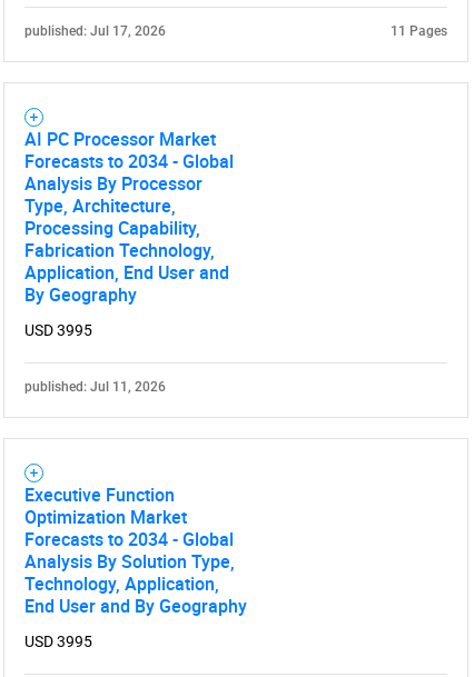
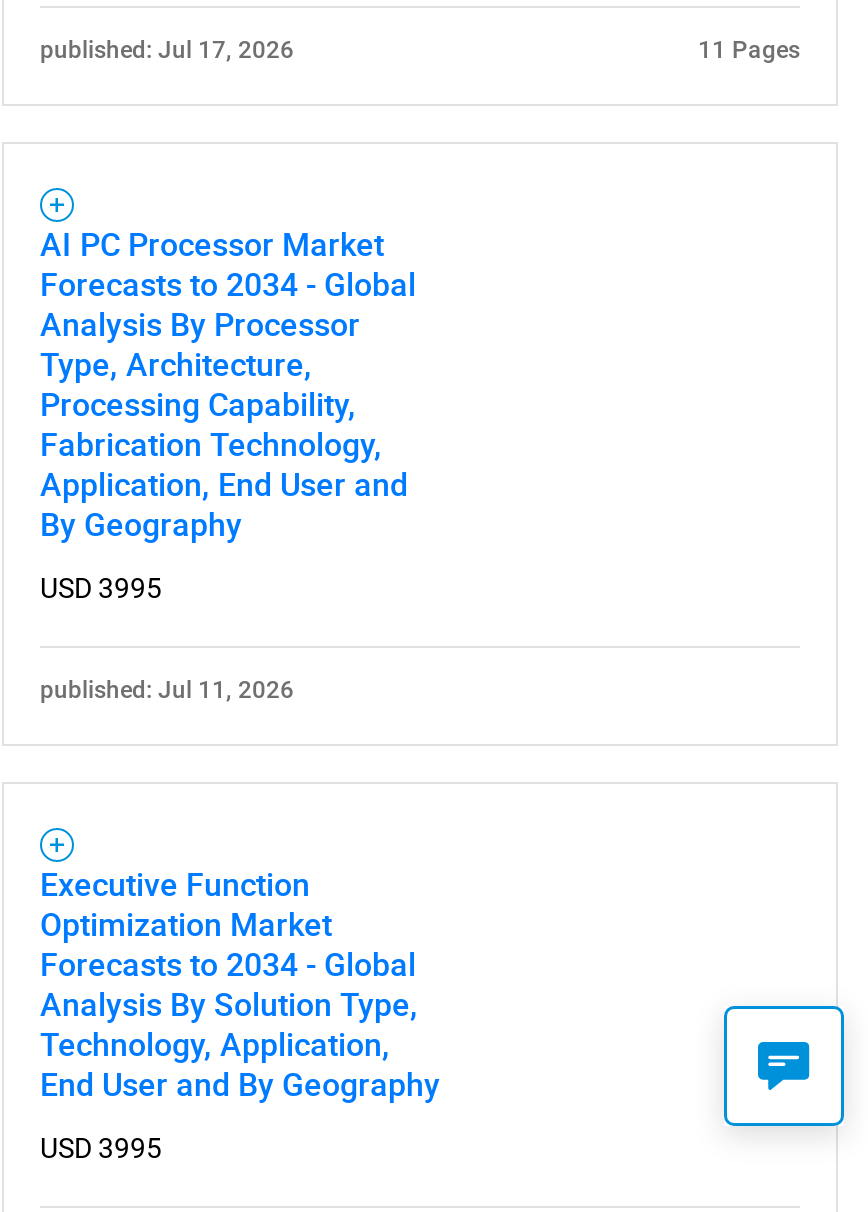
none -> [720,1002,848,1134] [image]

